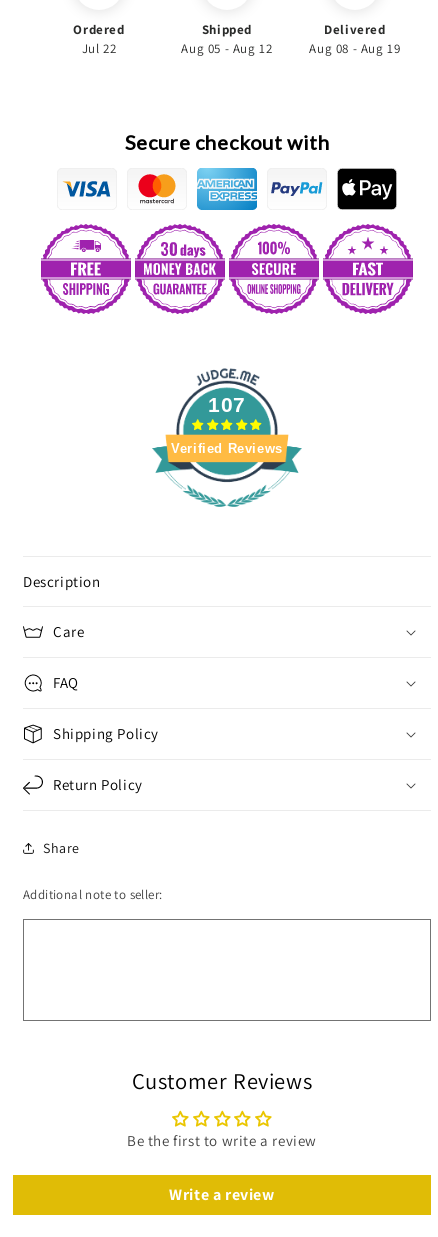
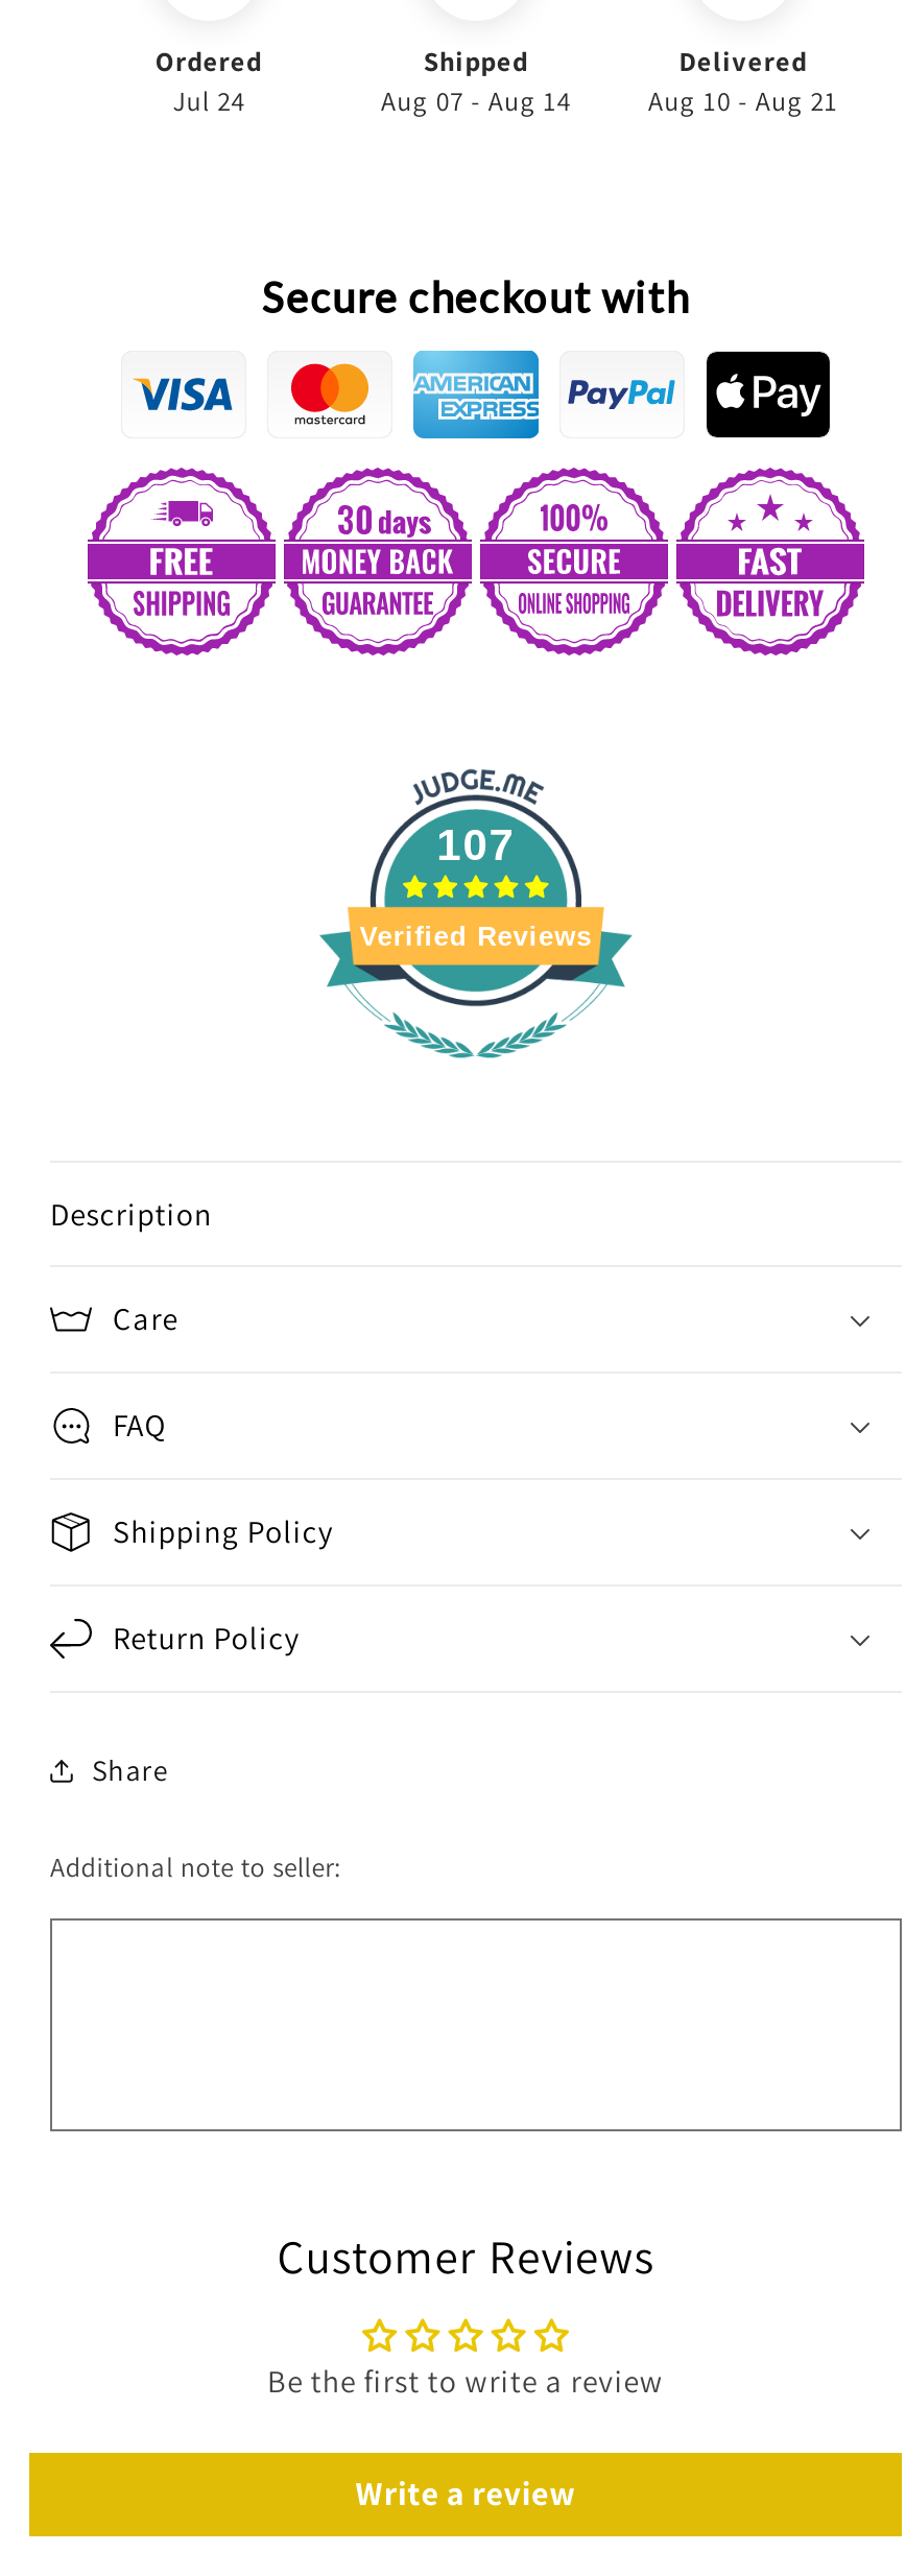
[82,39,116,56] Jul 22 -> [173,82,245,118] Jul 24
[181,39,272,56] Aug 05 - Aug 12 -> [381,82,571,118] Aug 07 - Aug 14
[309,39,400,56] Aug 08 - Aug 19 -> [648,82,838,118] Aug 10 - Aug 21

